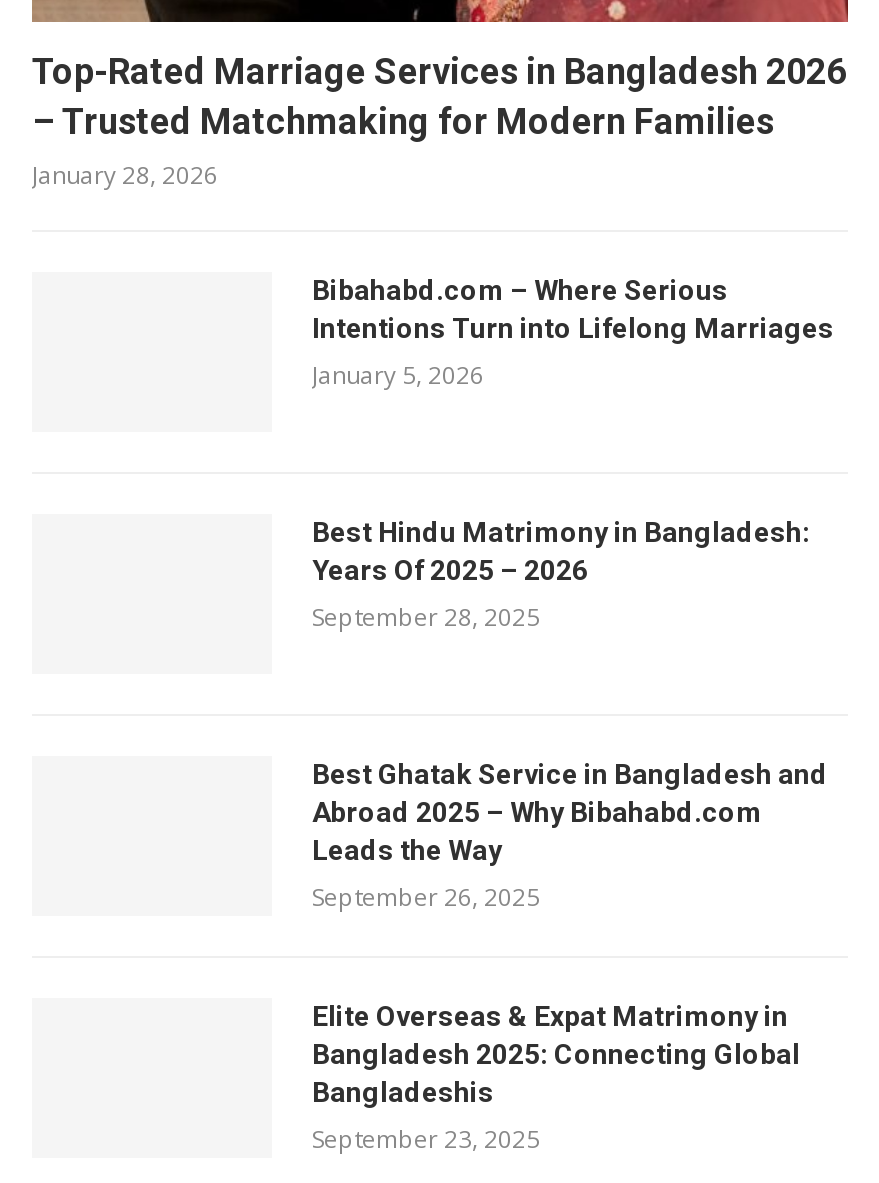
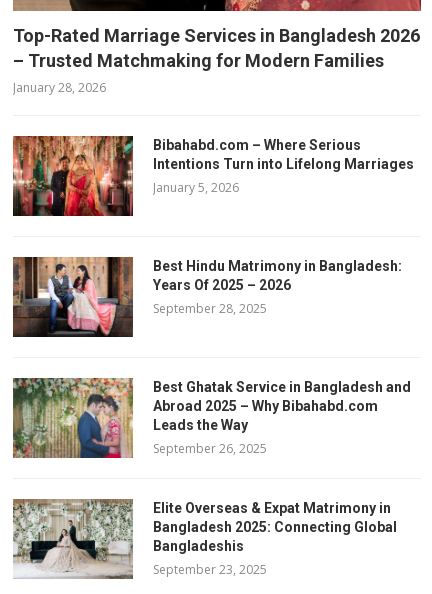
none -> [12,135,134,217] [image]
none -> [12,256,134,338] [image]
none -> [12,377,134,459] [image]
none -> [12,498,134,580] [image]

